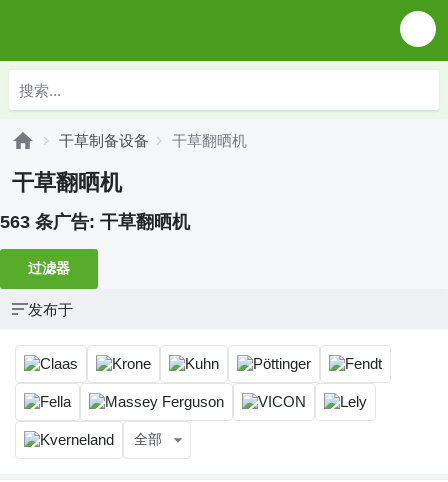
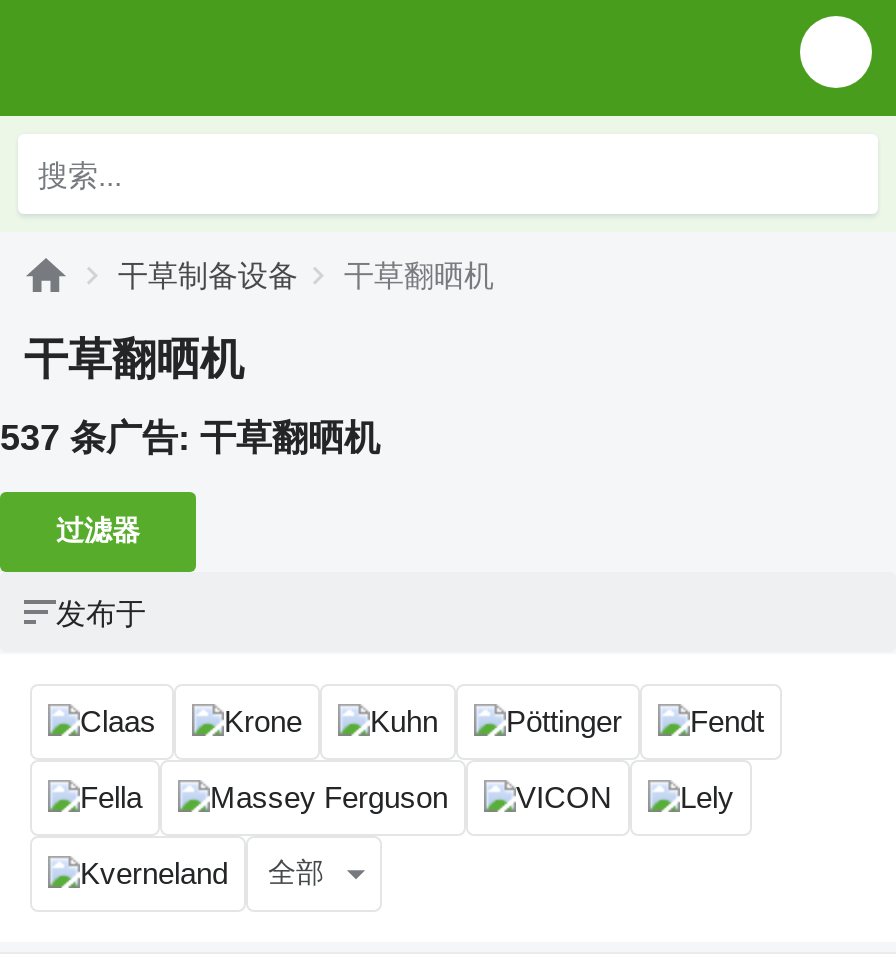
[0,212,190,232] 563 条广告:干草翻晒机 -> [0,418,380,458] 537 条广告:干草翻晒机

